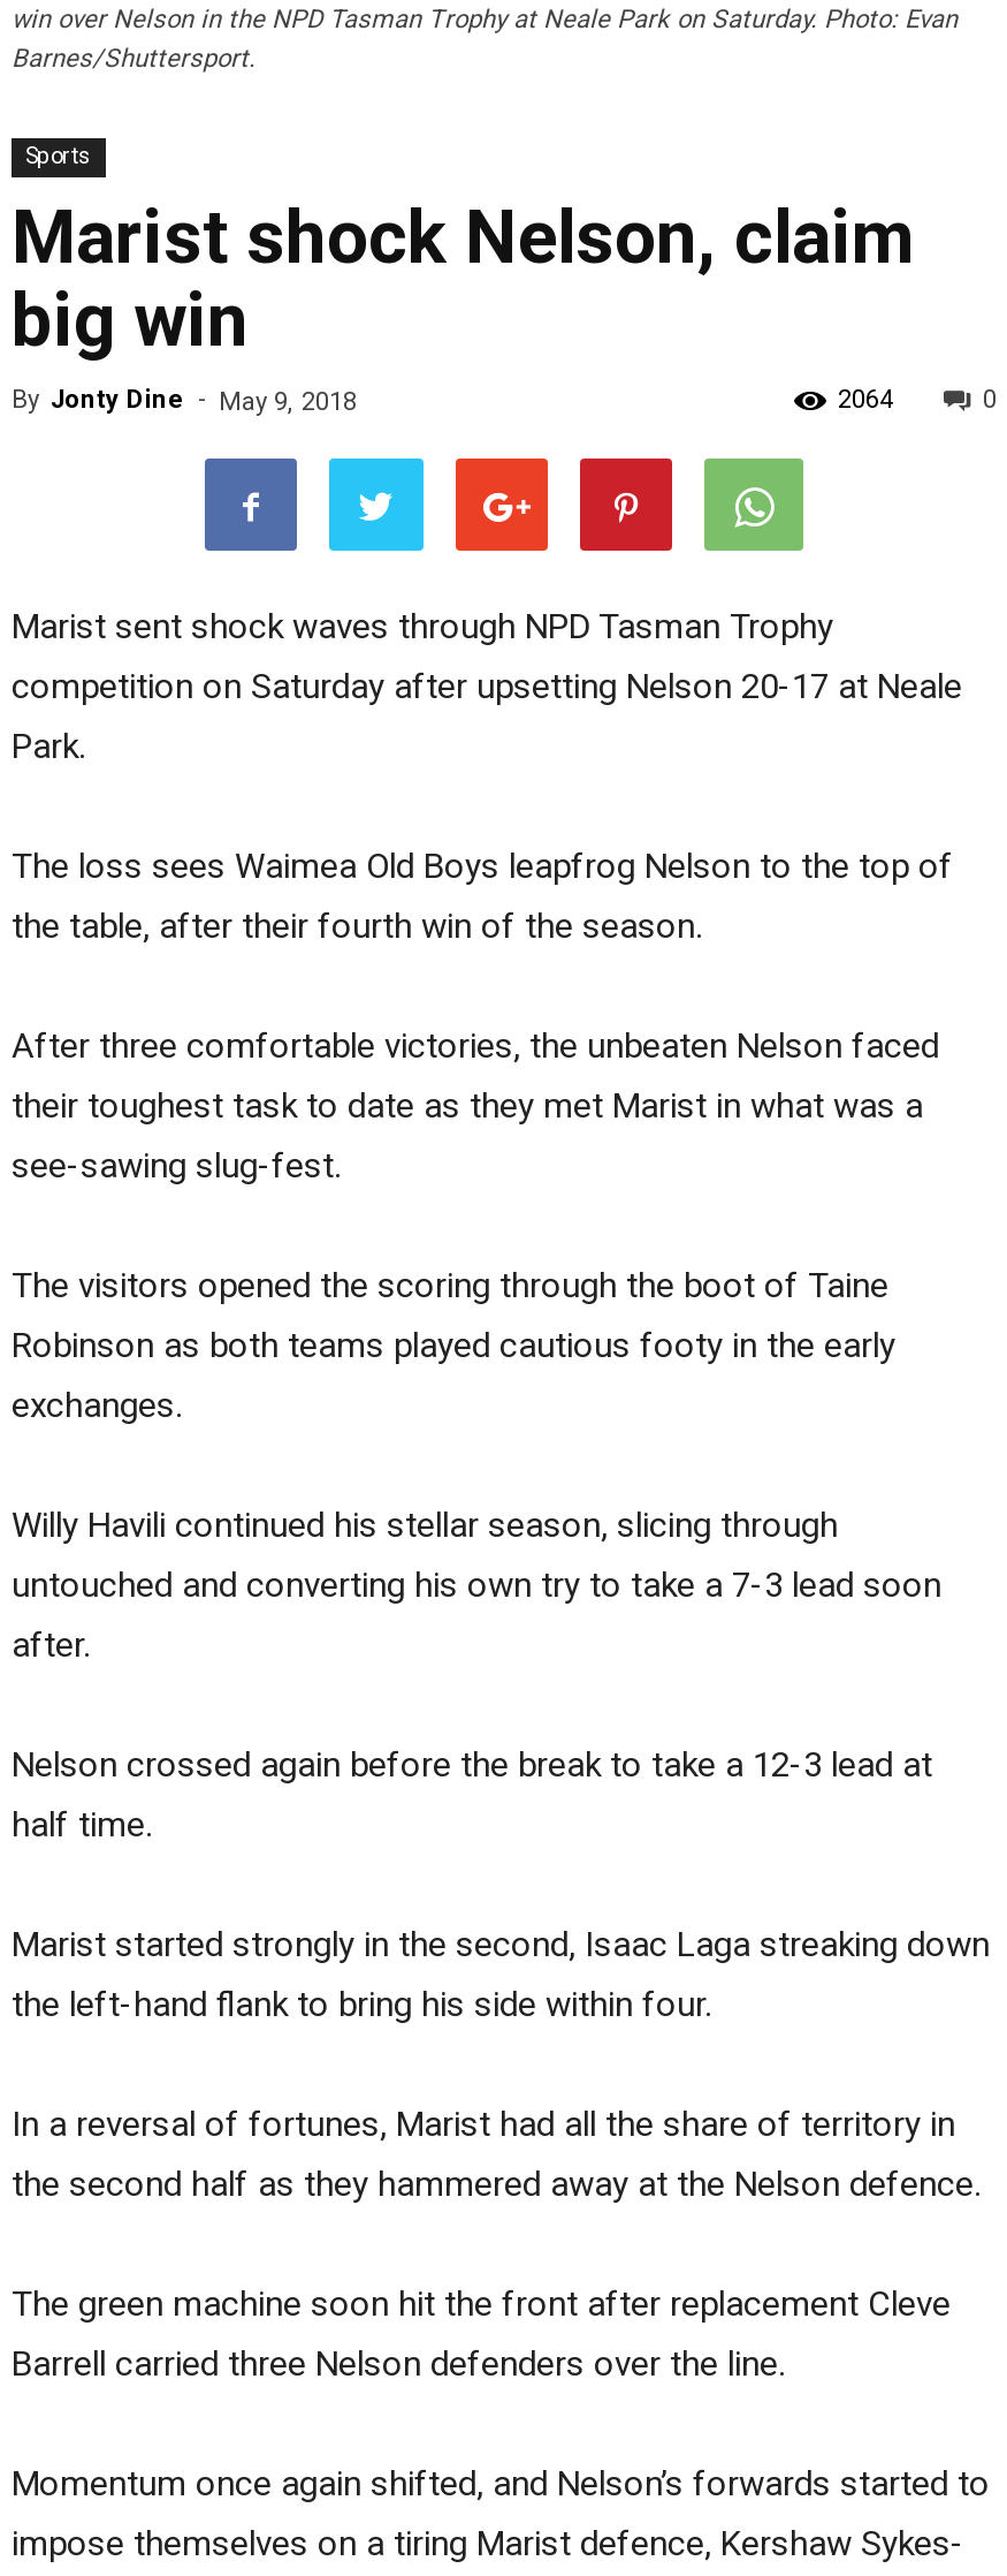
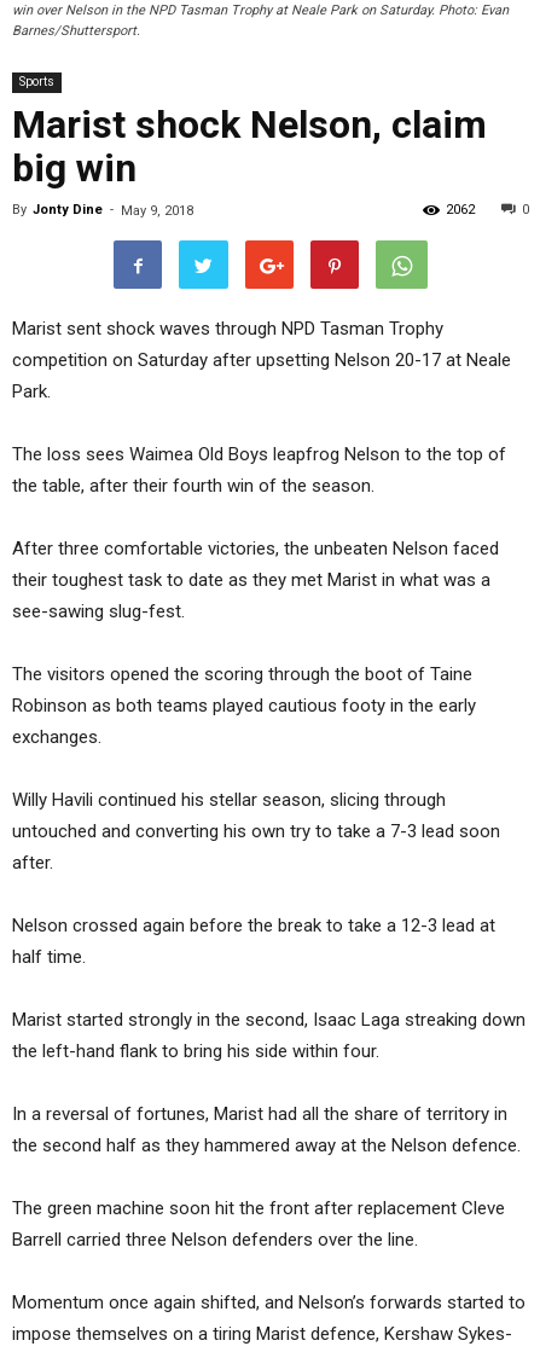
[838,385,893,415] 2064 -> [446,202,475,218] 2062

